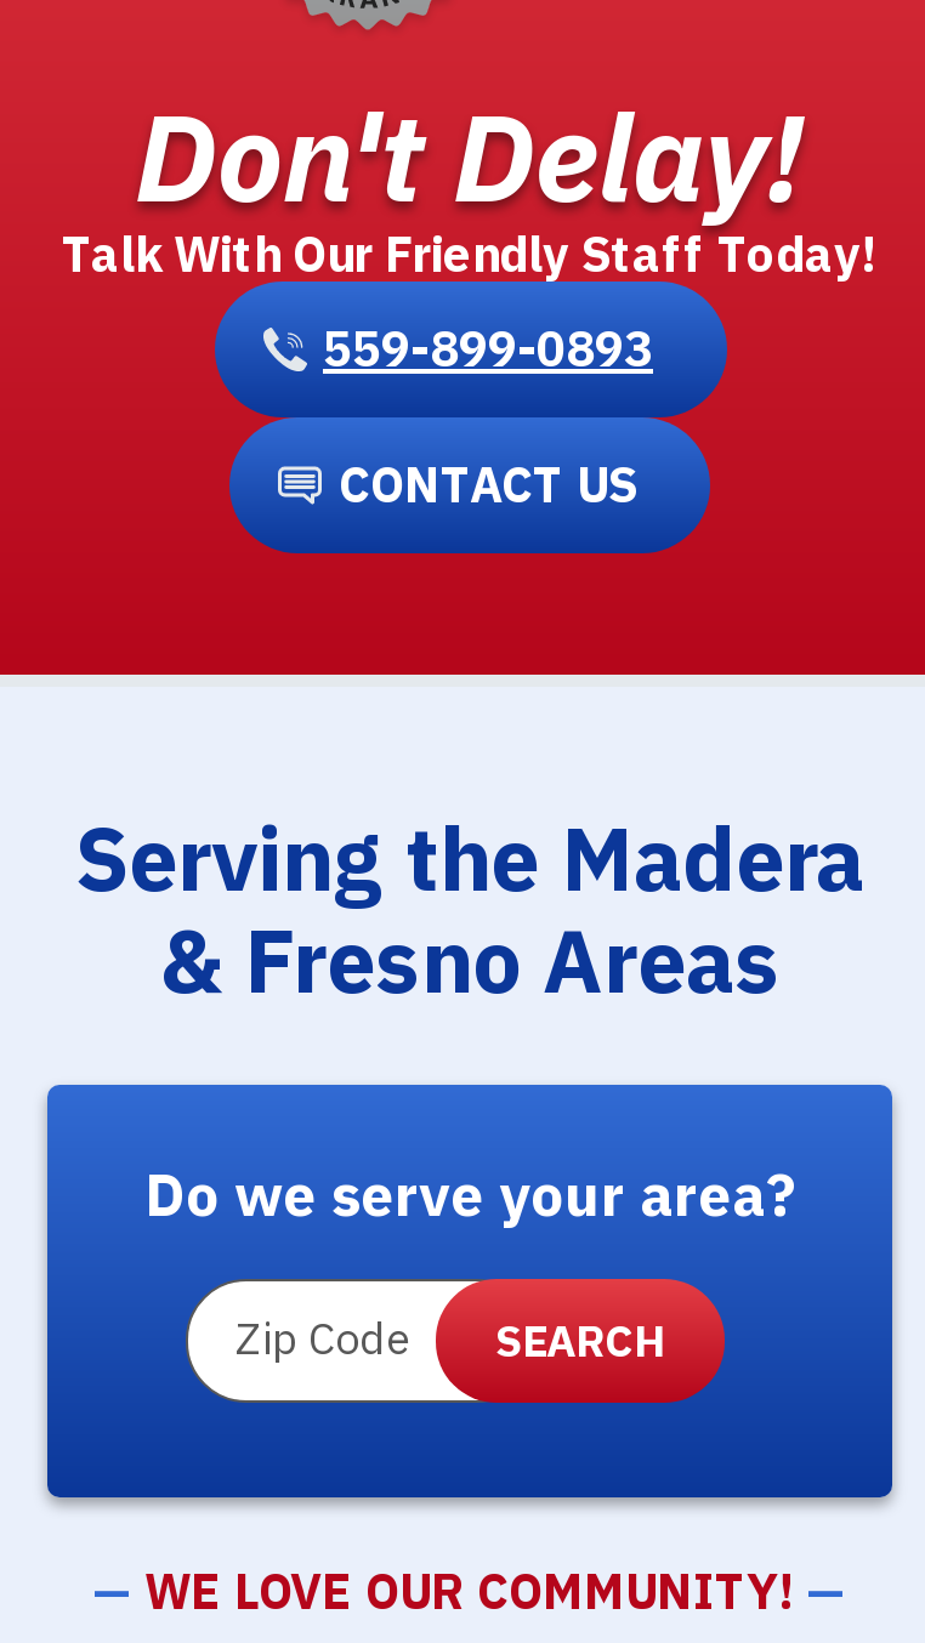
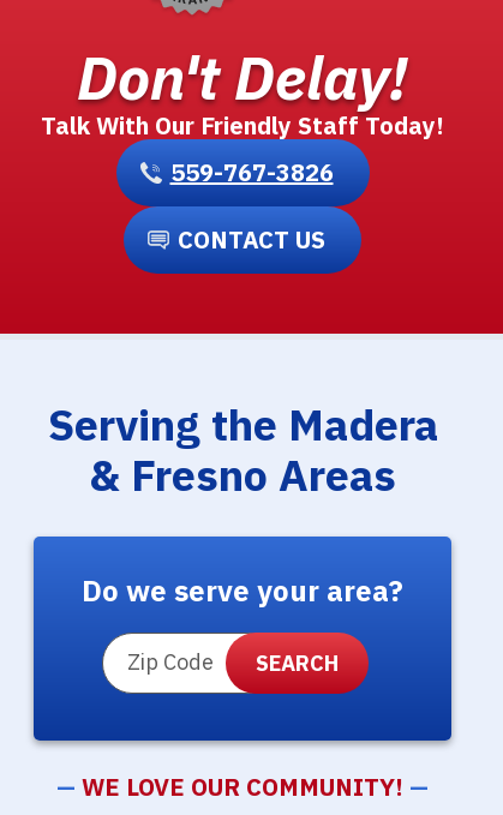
[323,315,653,380] 559-899-0893 -> [170,156,333,188] 559-767-3826

